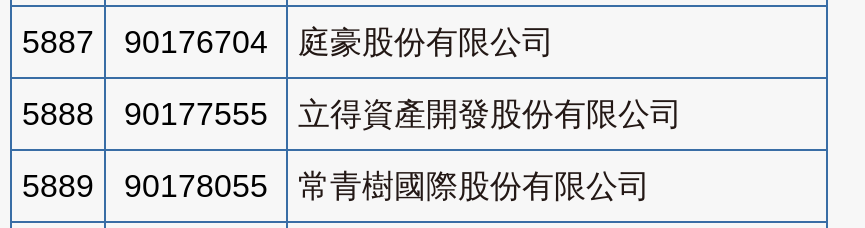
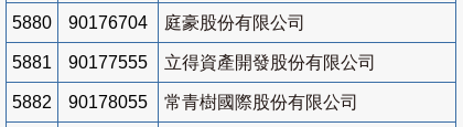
[22,25,554,59] 5887 90176704 庭豪股份有限公司 -> [12,13,305,32] 5880 90176704 庭豪股份有限公司
[22,97,682,131] 5888 90177555 立得資產開發股份有限公司 -> [12,53,376,72] 5881 90177555 立得資產開發股份有限公司
[22,169,650,203] 5889 90178055 常青樹國際股份有限公司 -> [12,93,358,111] 5882 90178055 常青樹國際股份有限公司

